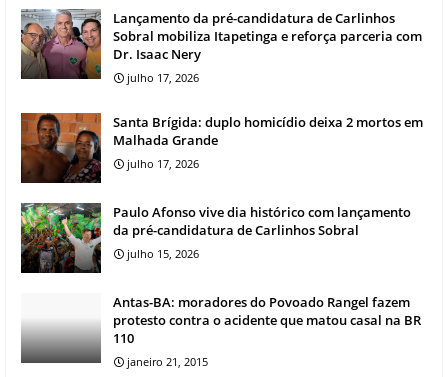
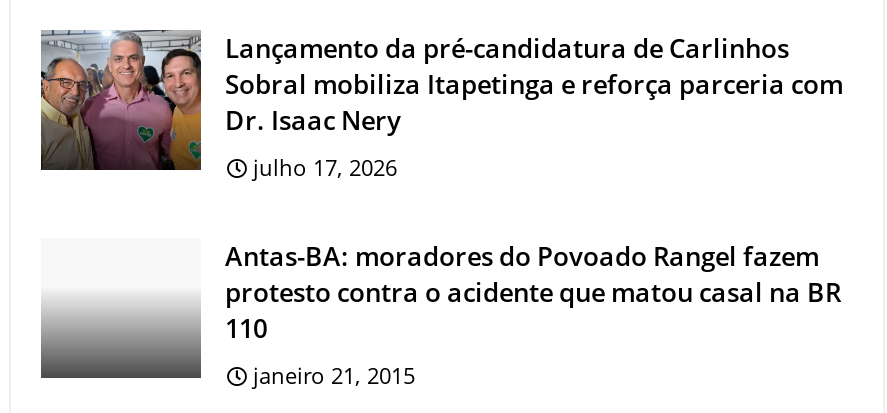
[20,112,423,261] [image] | Santa Brígida: duplo homicídio deixa 2 mortos em | Malhada Grande | julho 17, 2026 | Paulo Afonso vive dia histórico com lançamento | da pré-candidatura de Carlinhos Sobral | julho 15, 2026 -> none
[20,202,102,274] [image] -> none

